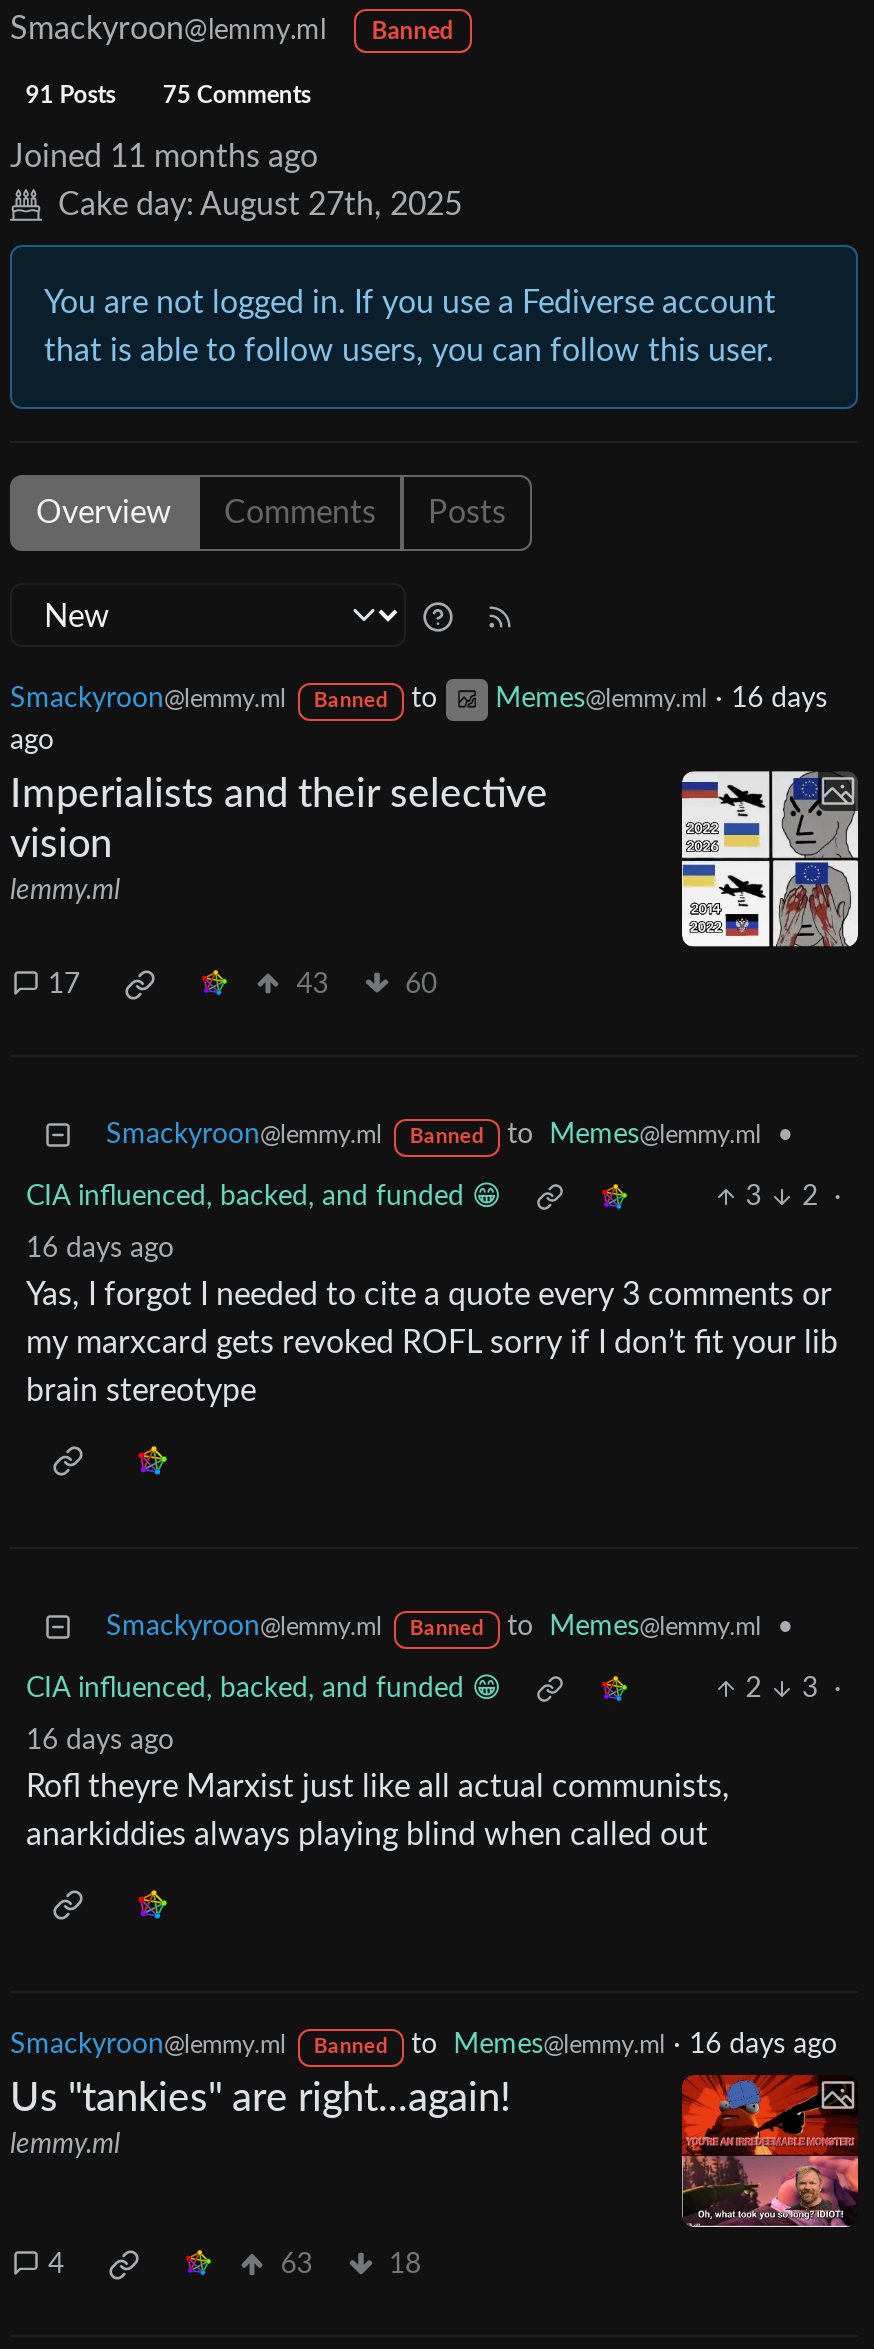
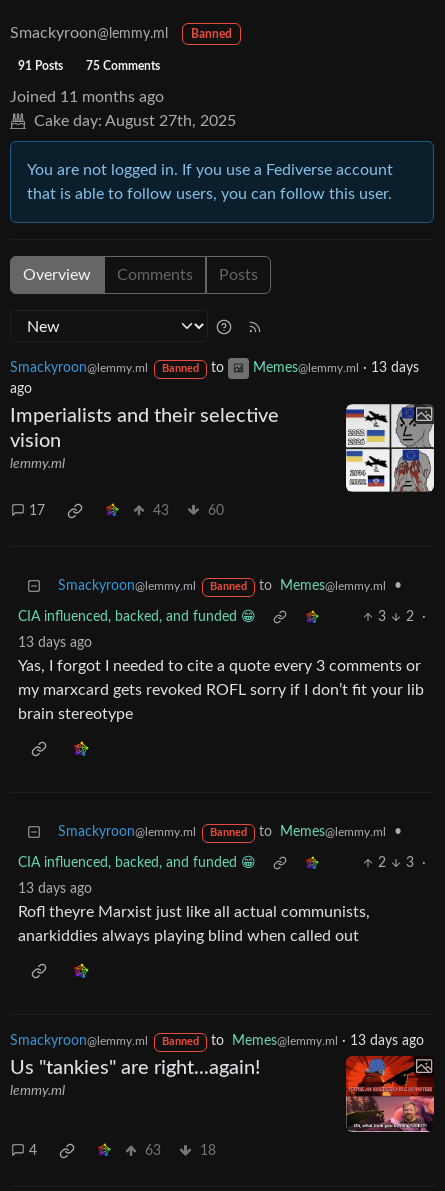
[495,685,827,713] Memes@lemmy.ml · 16 days -> [253,361,419,375] Memes@lemmy.ml · 13 days
[26,1235,174,1263] 16 days ago -> [18,636,92,650] 13 days ago
[26,1727,174,1755] 16 days ago -> [18,882,92,896] 13 days ago
[403,2031,837,2059] to Memes@lemmy.ml · 16 days ago -> [207,1034,424,1048] to Memes@lemmy.ml · 13 days ago

